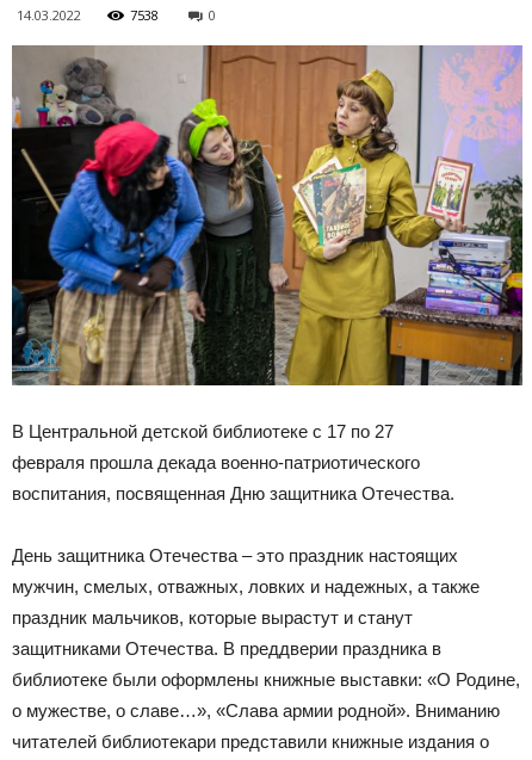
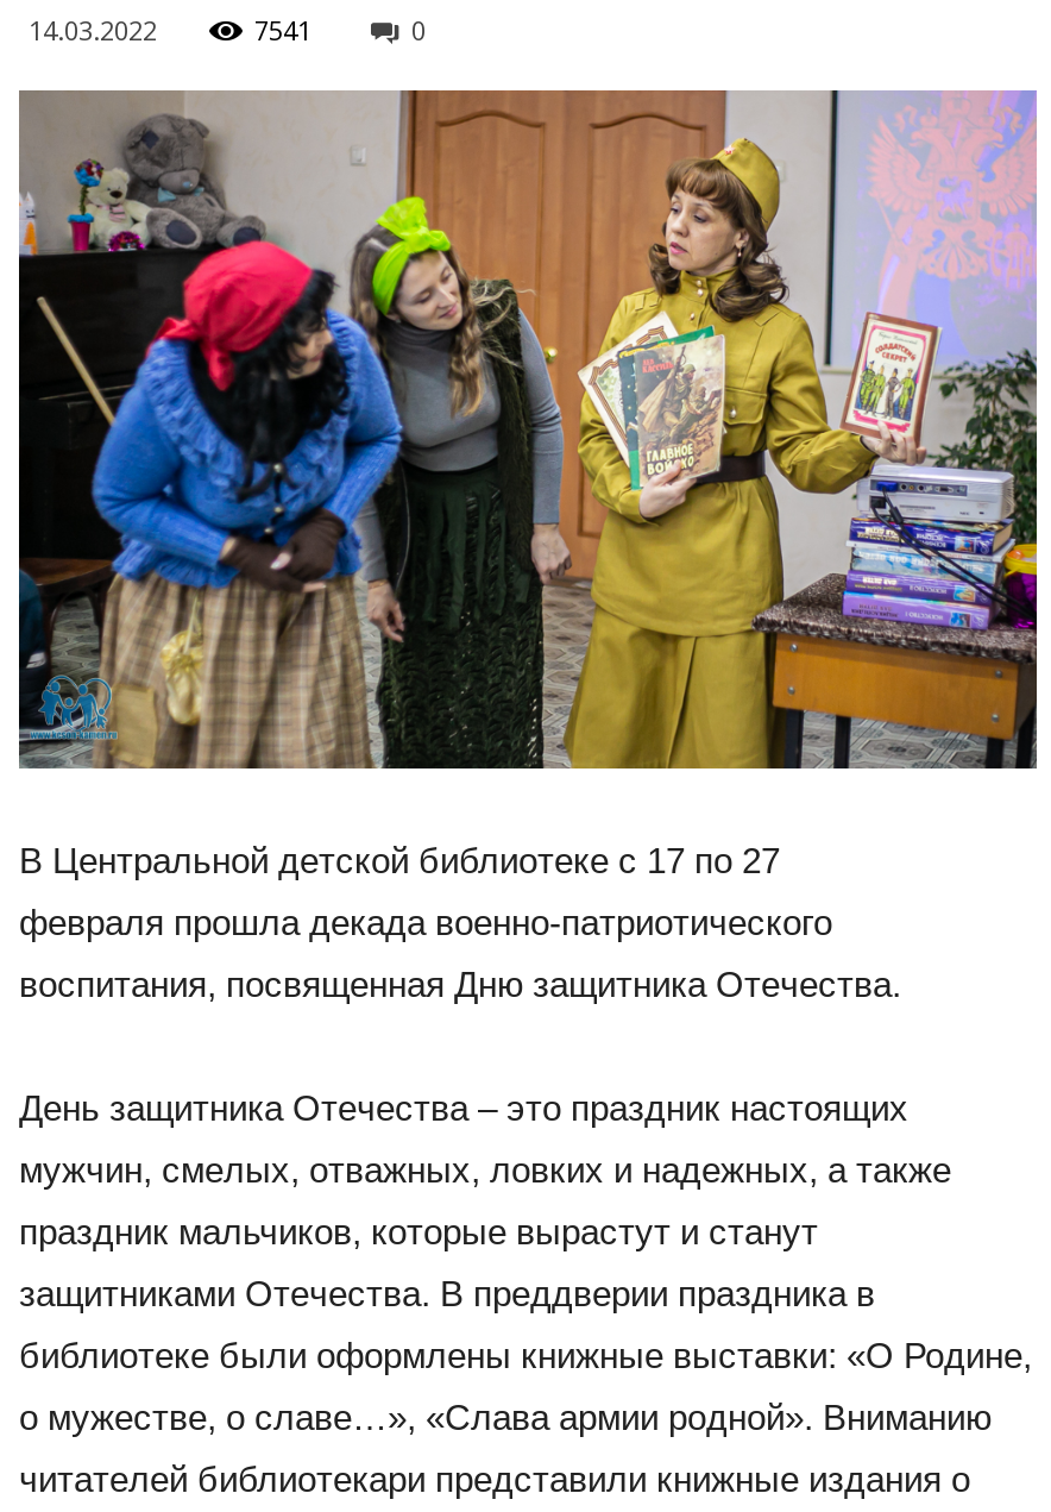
[130,6,159,24] 7538 -> [254,12,311,48] 7541

